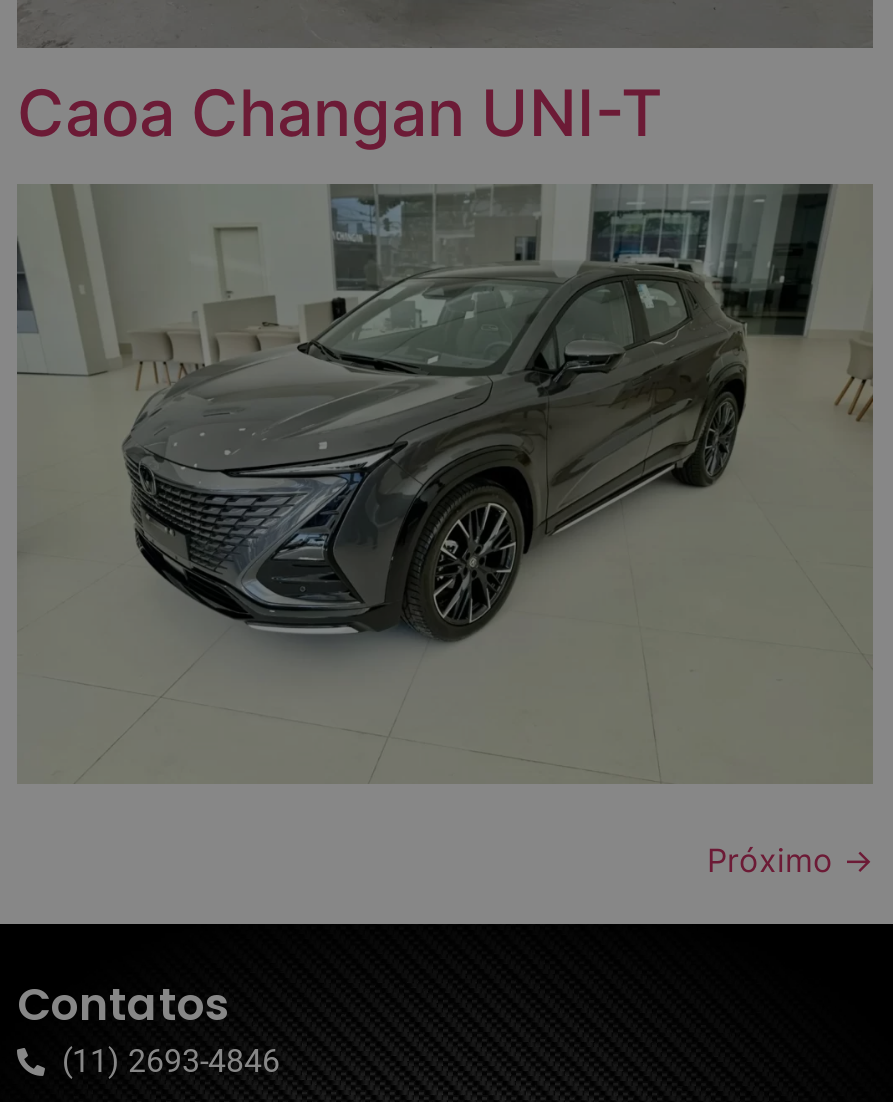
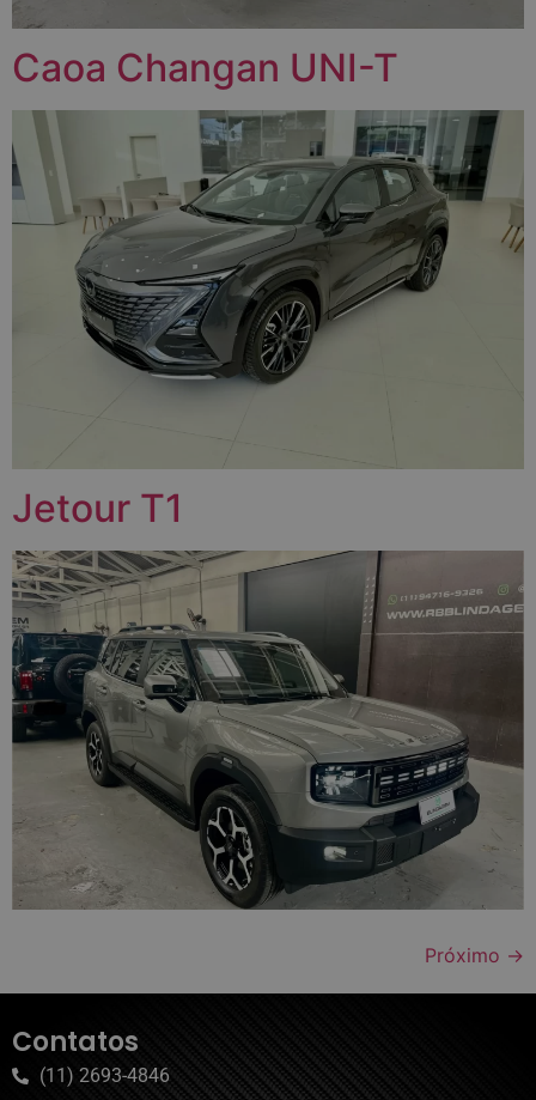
none -> [11,549,524,910] [image]
none -> [12,485,183,532] Jetour T1

